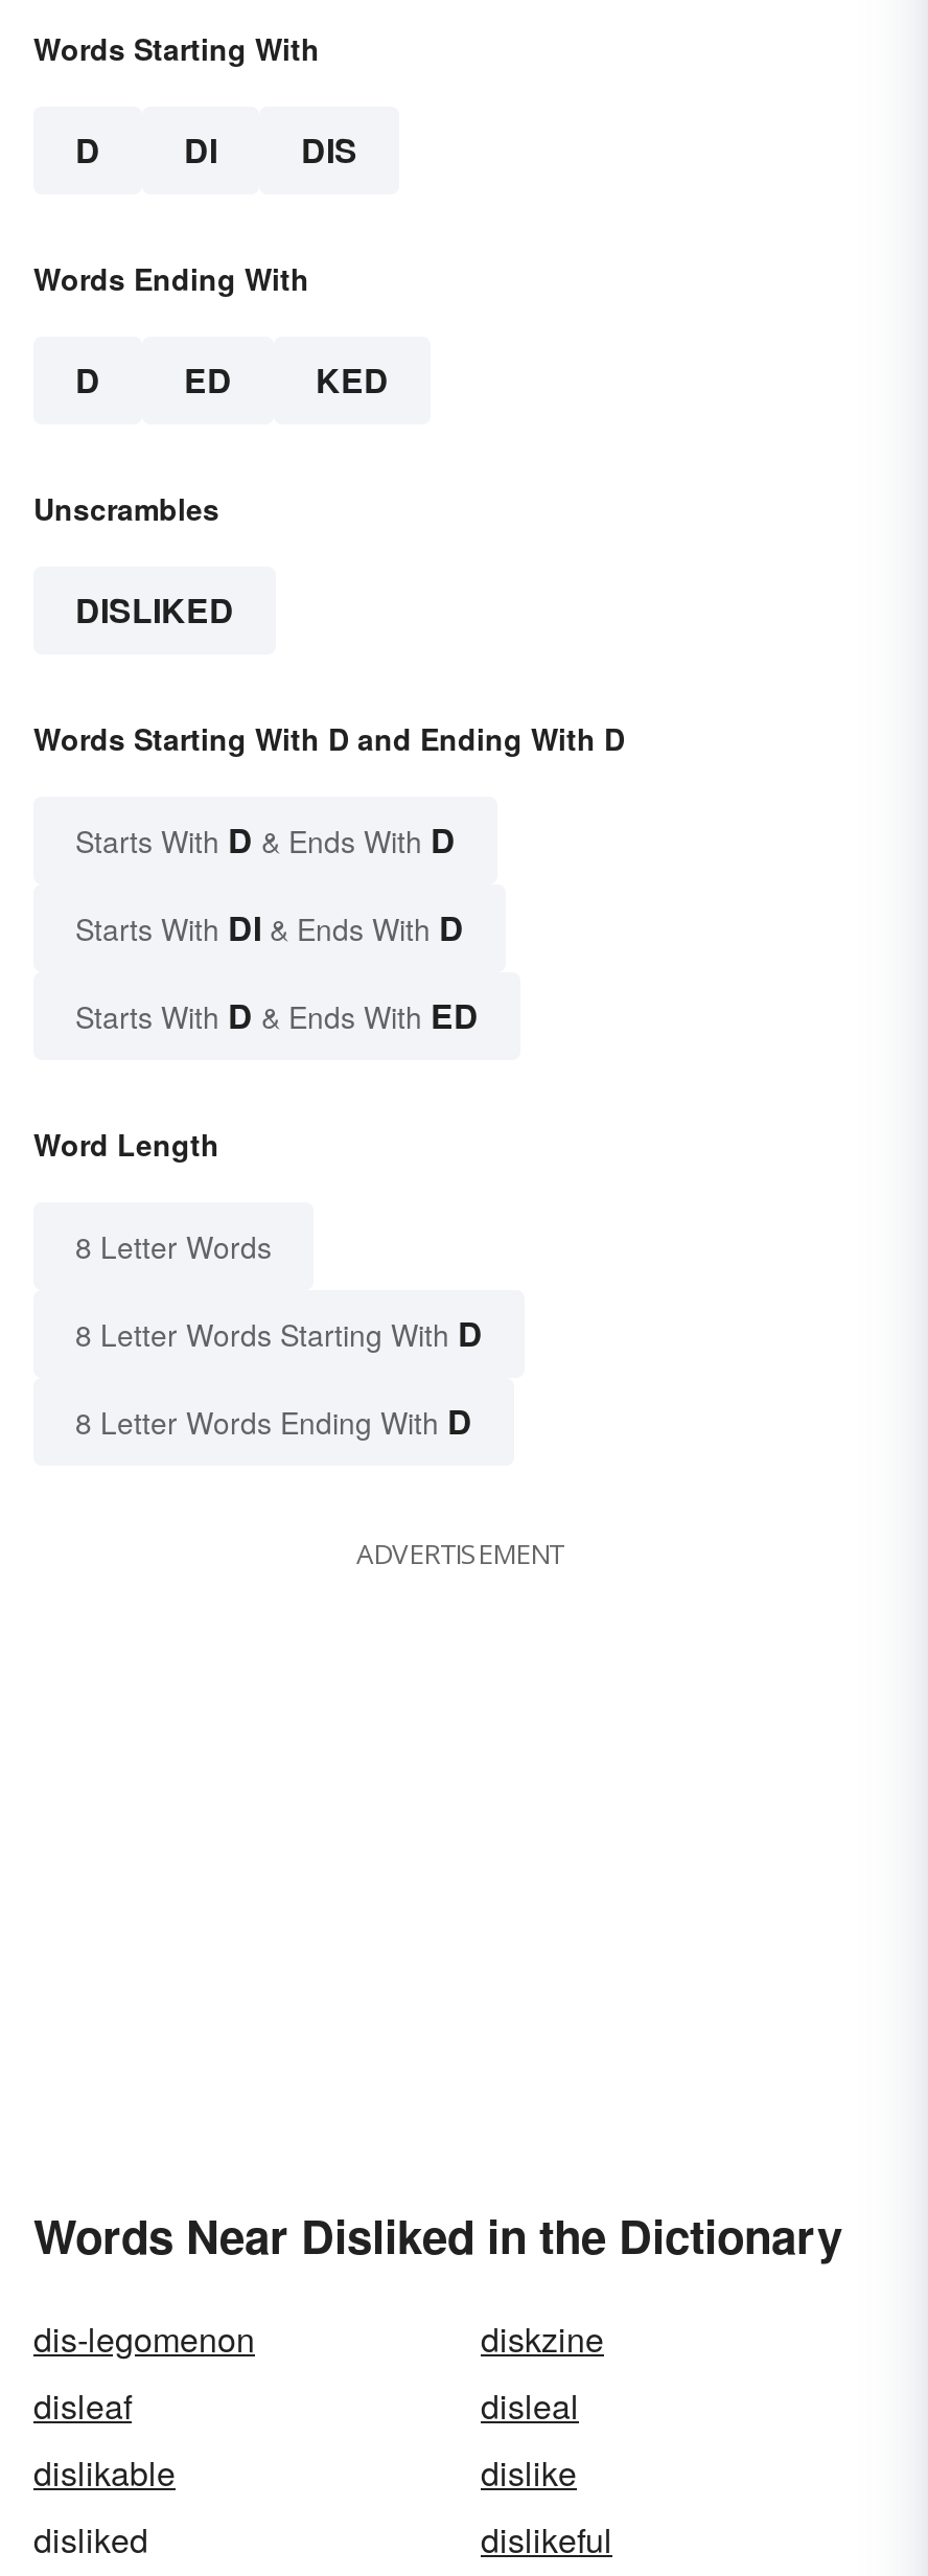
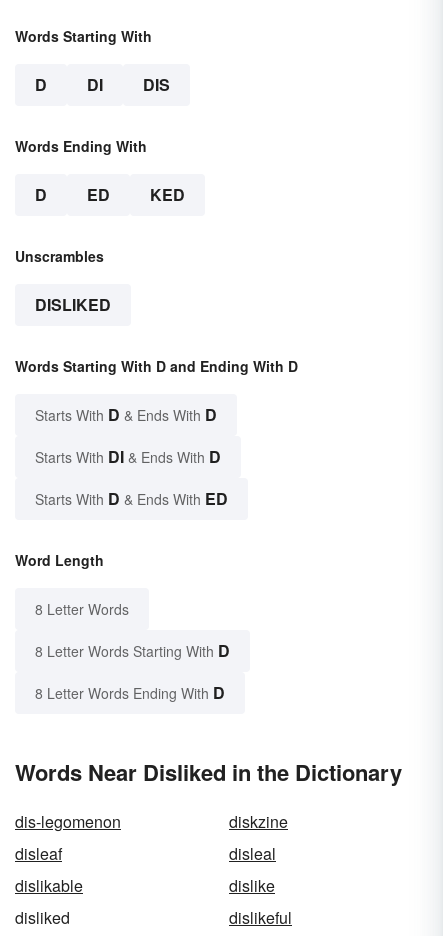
[356,1535,563,1573] ADVERTISEMENT -> none

